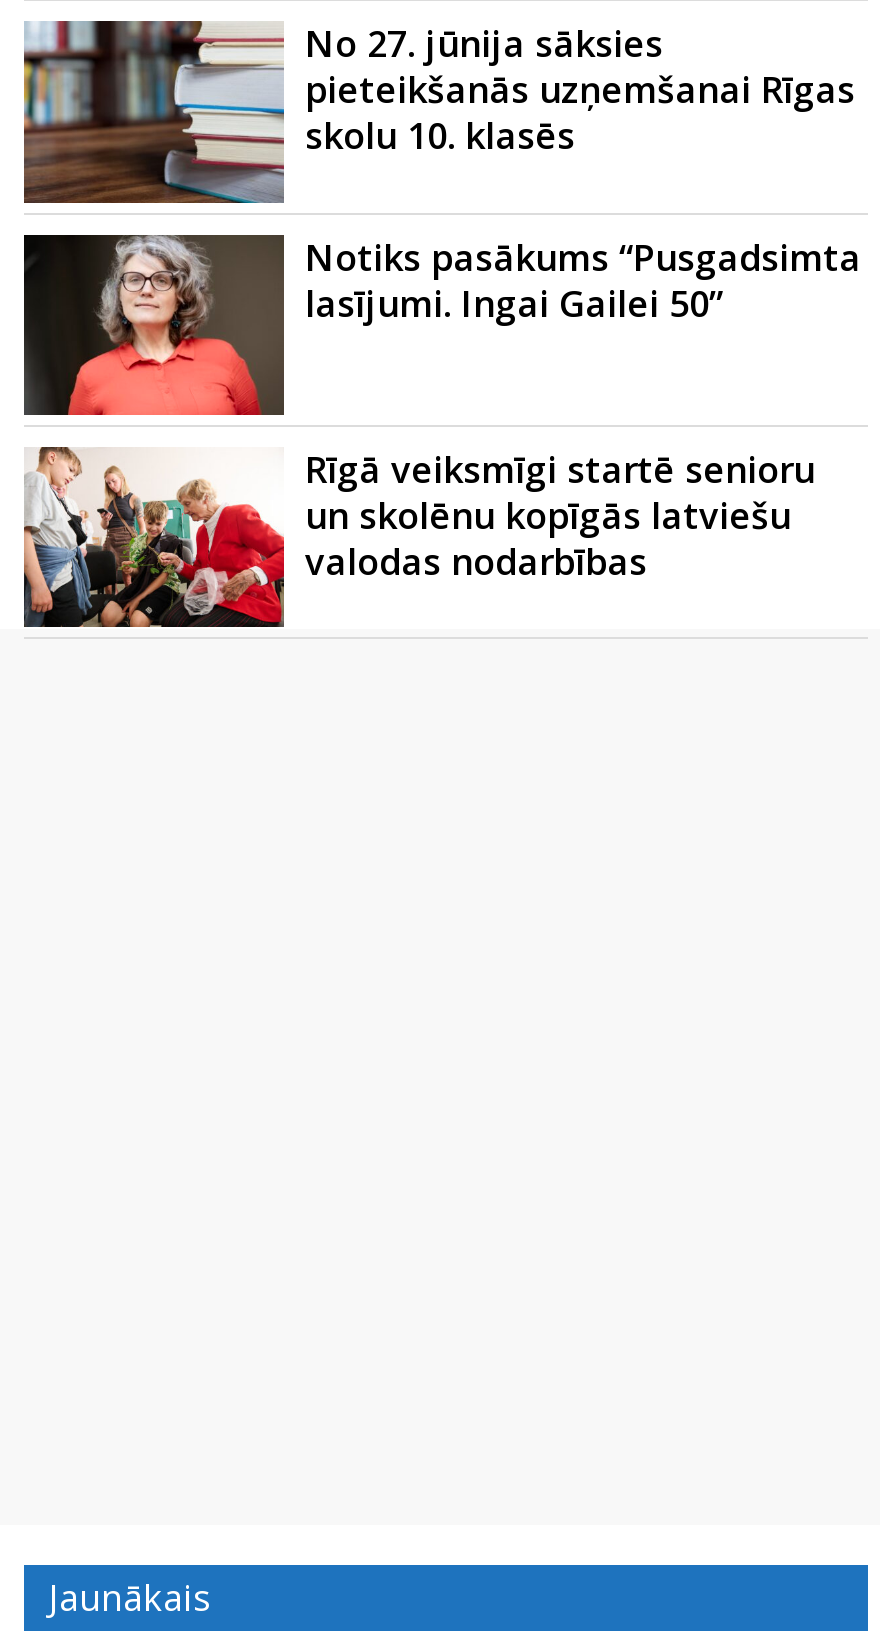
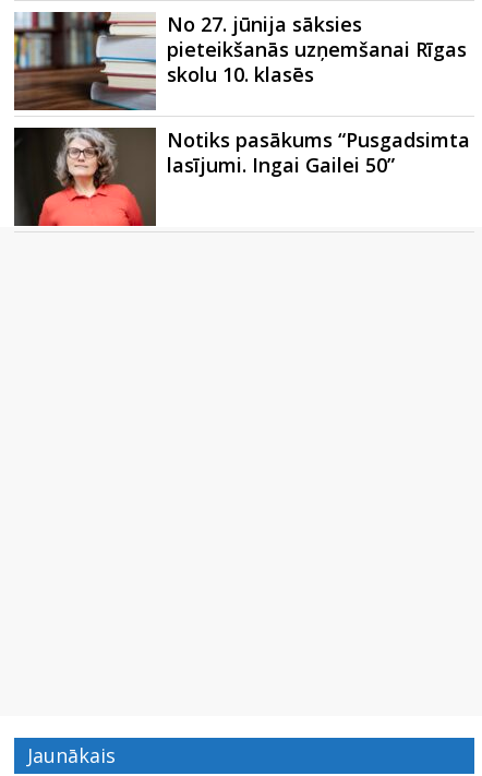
[22,445,815,630] [image] | Rīgā veiksmīgi startē senioru | un skolēnu kopīgās latviešu | valodas nodarbības -> none

